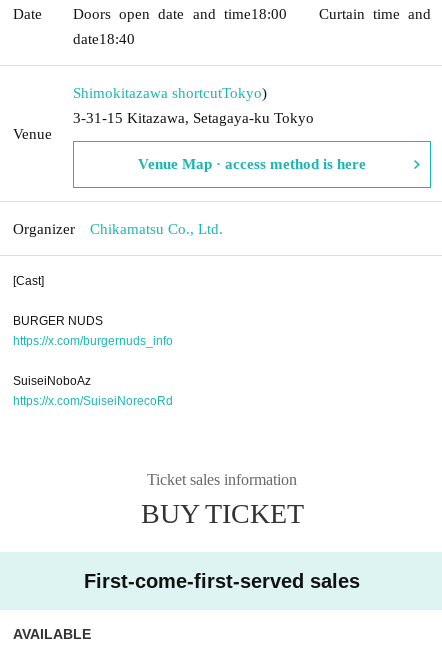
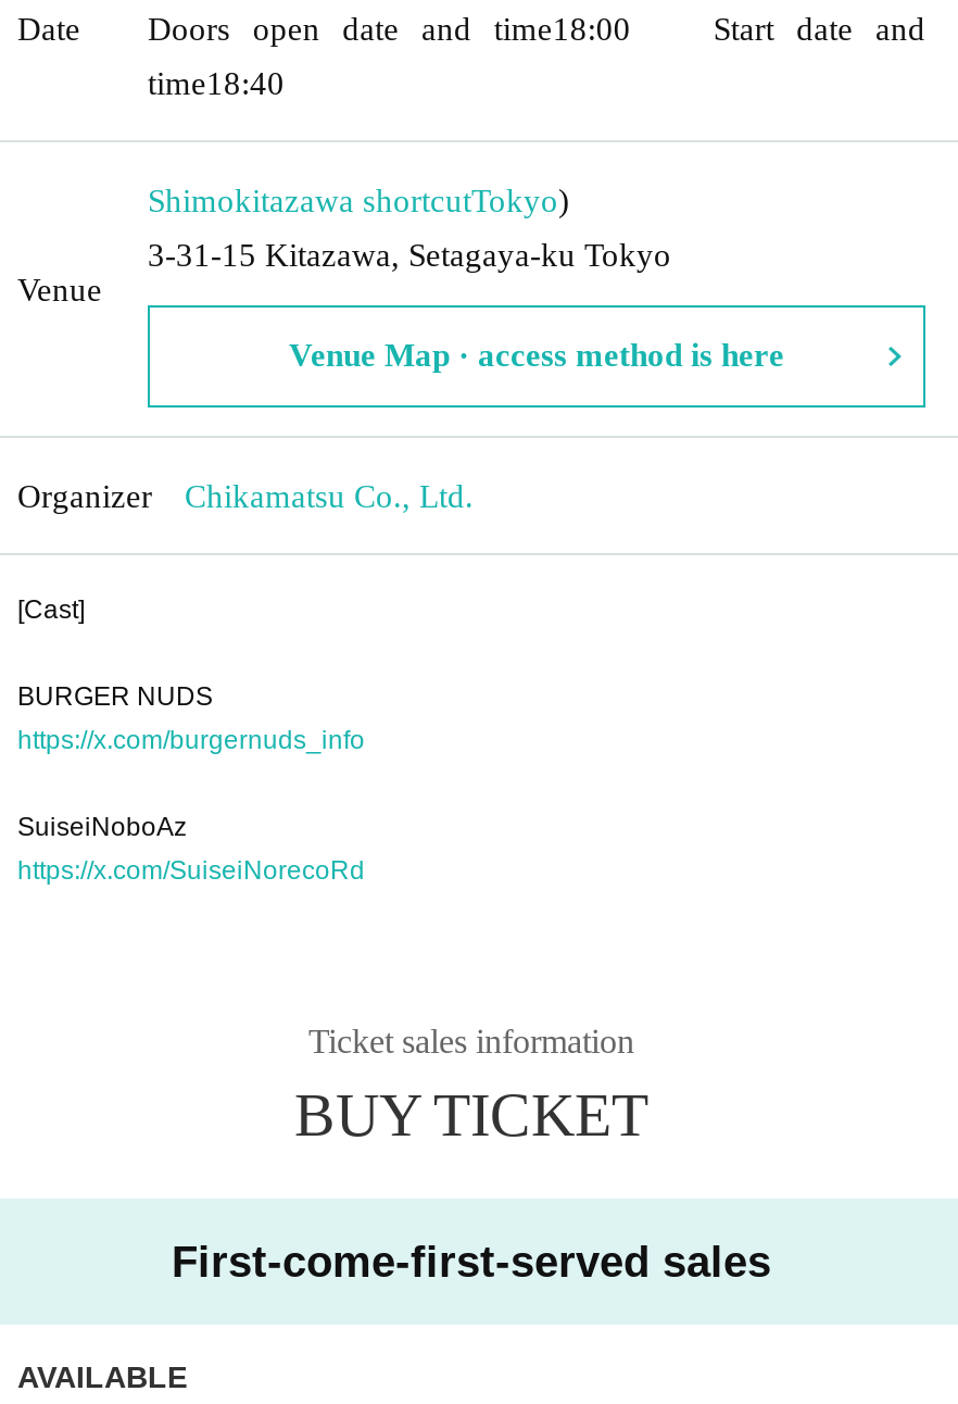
[73,5,431,21] Doors open date and time18:00 Curtain time and -> [148,11,925,46] Doors open date and time18:00 Start date and
[73,30,135,46] date18:40 -> [148,65,285,100] time18:40

